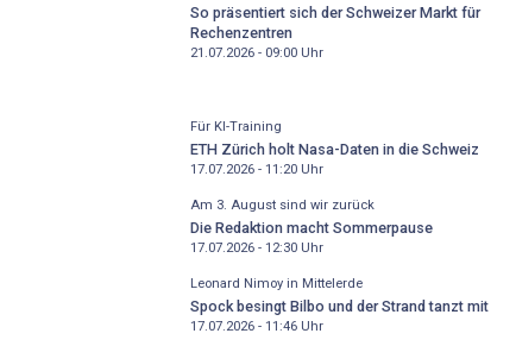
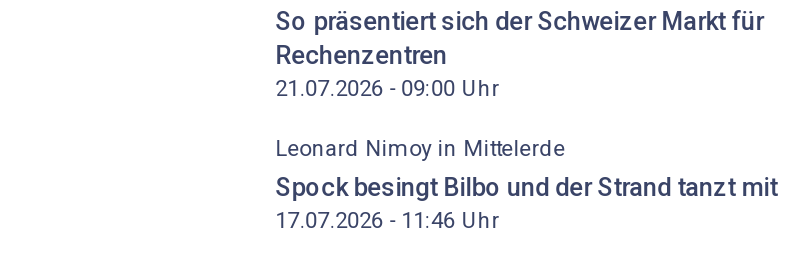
[190,119,479,256] Für KI-Training | ETH Zürich holt Nasa-Daten in die Schweiz | 17.07.2026 - 11:20 Uhr | Am 3. August sind wir zurück | Die Redaktion macht Sommerpause | 17.07.2026 - 12:30 Uhr -> none

